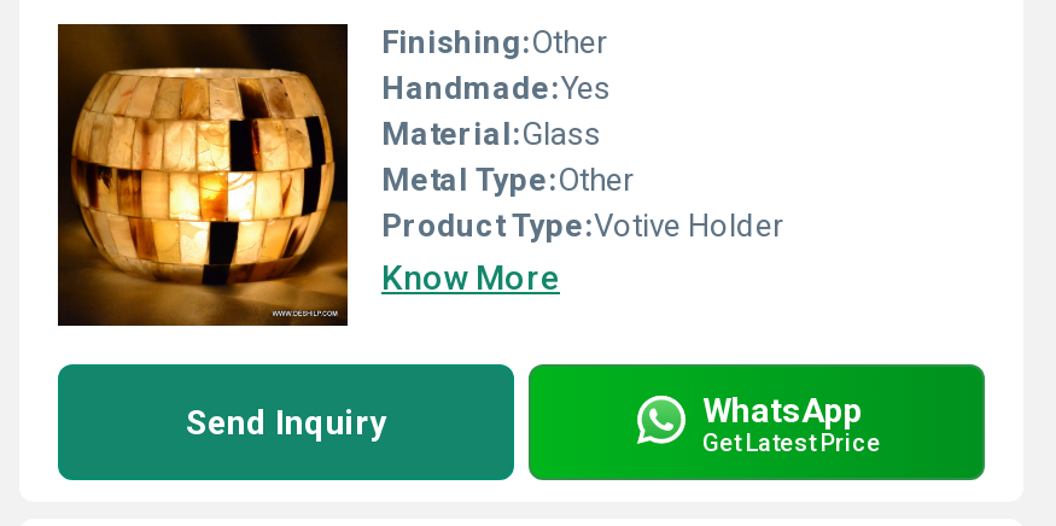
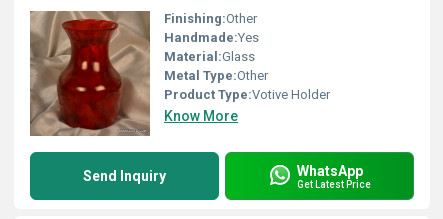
[56,22,350,328] [image] -> [29,10,151,137] [image]

